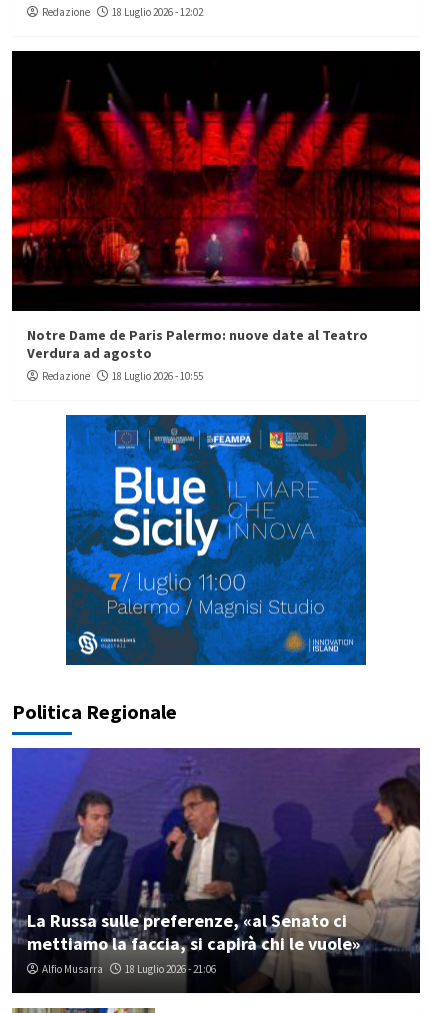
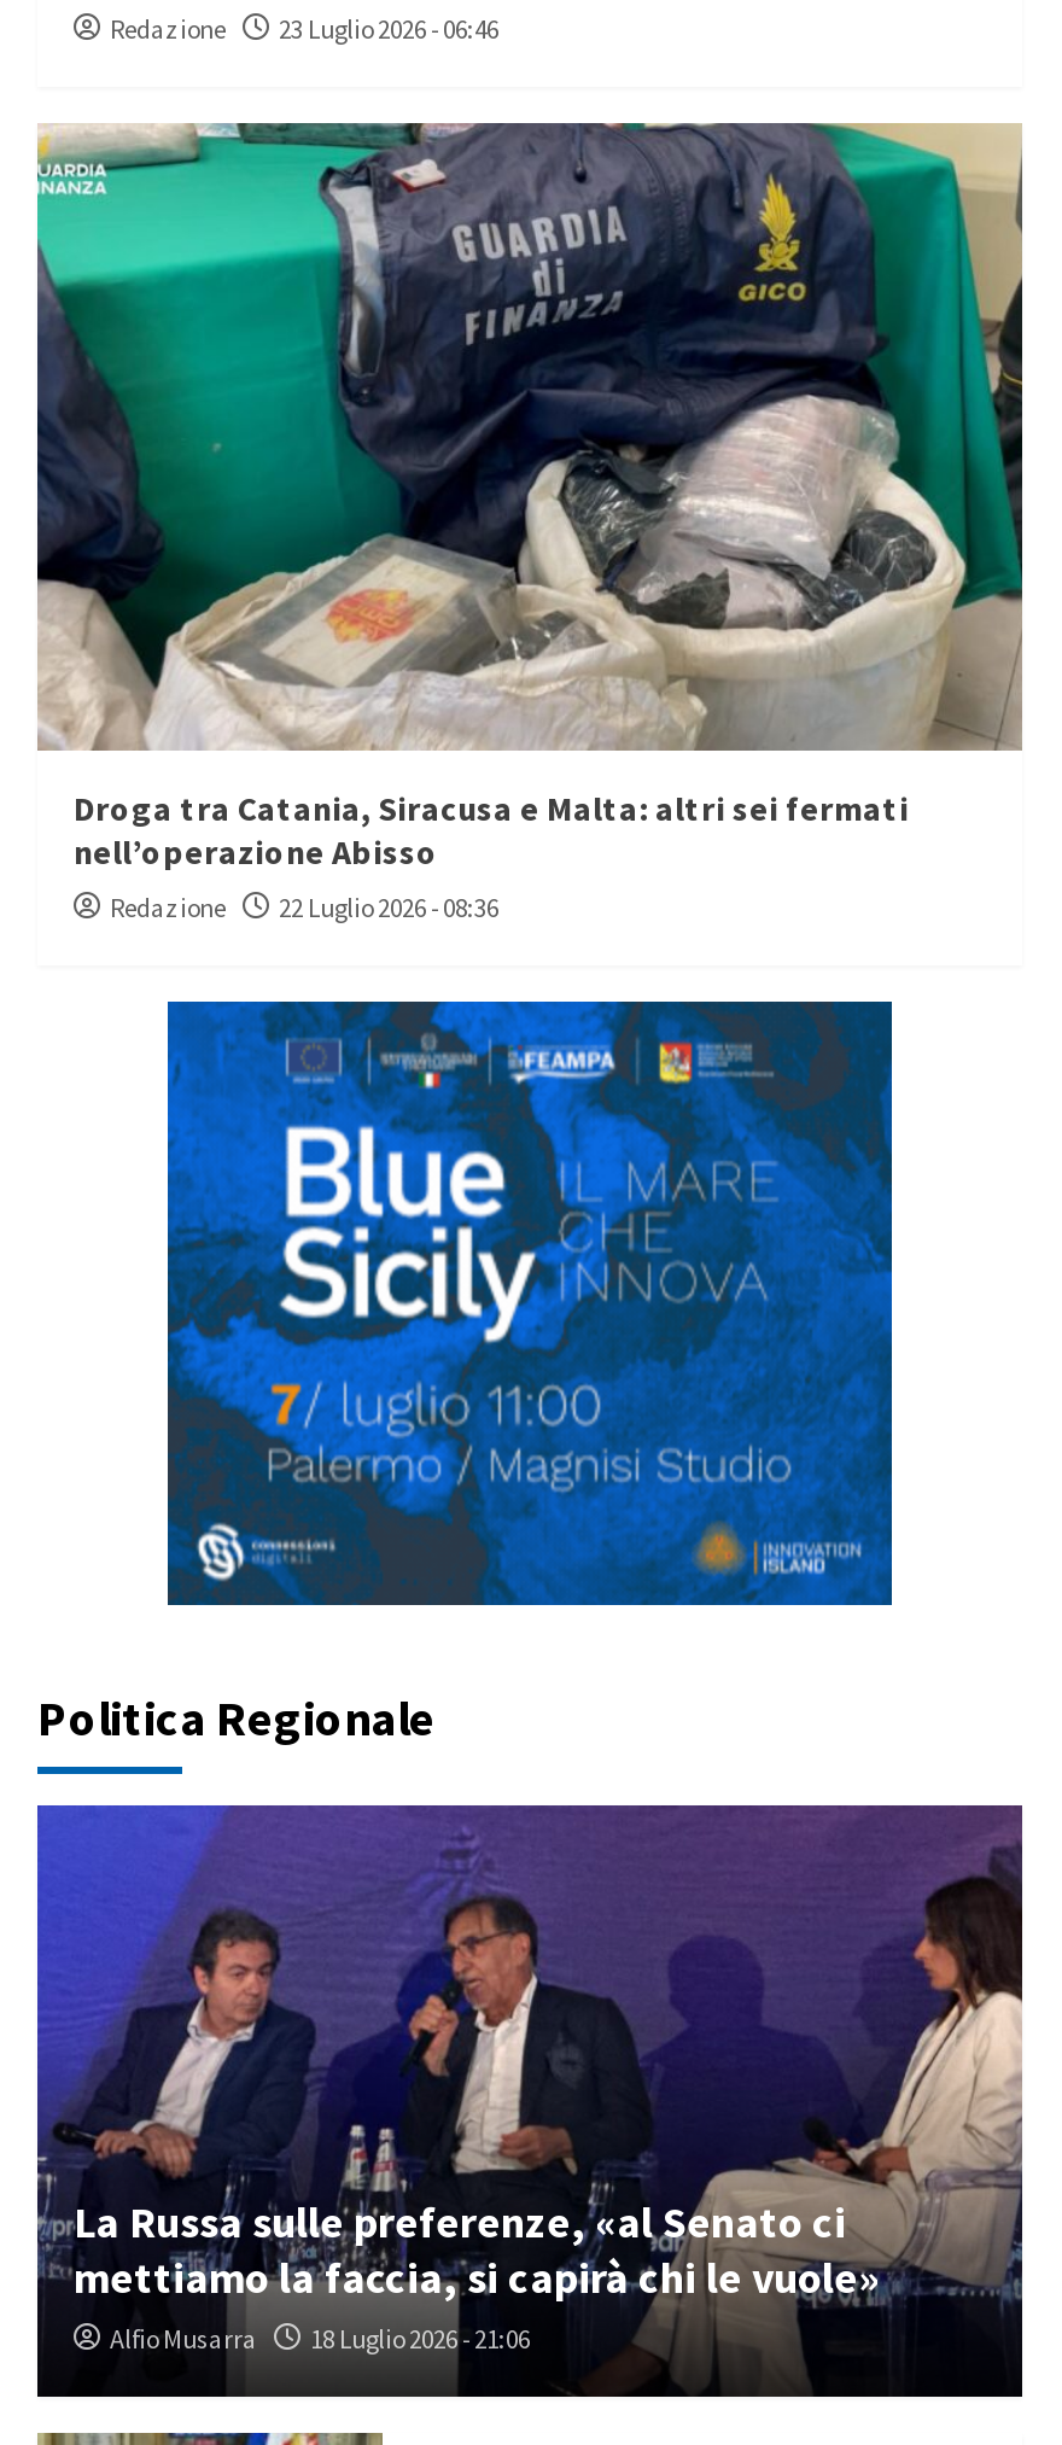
[42,5,203,19] Redazione 18 Luglio 2026 - 12:02 -> [110,12,498,45] Redazione 23 Luglio 2026 - 06:46
[11,50,421,362] [image] | Notre Dame de Paris Palermo: nuove date al Teatro | Verdura ad agosto -> [35,121,1025,873] [image] | Droga tra Catania, Siracusa e Malta: altri sei fermati | nell’operazione Abisso
[42,369,203,383] Redazione 18 Luglio 2026 - 10:55 -> [110,890,498,924] Redazione 22 Luglio 2026 - 08:36

